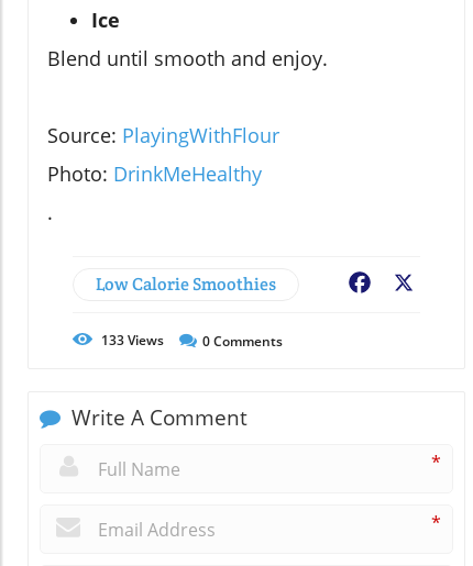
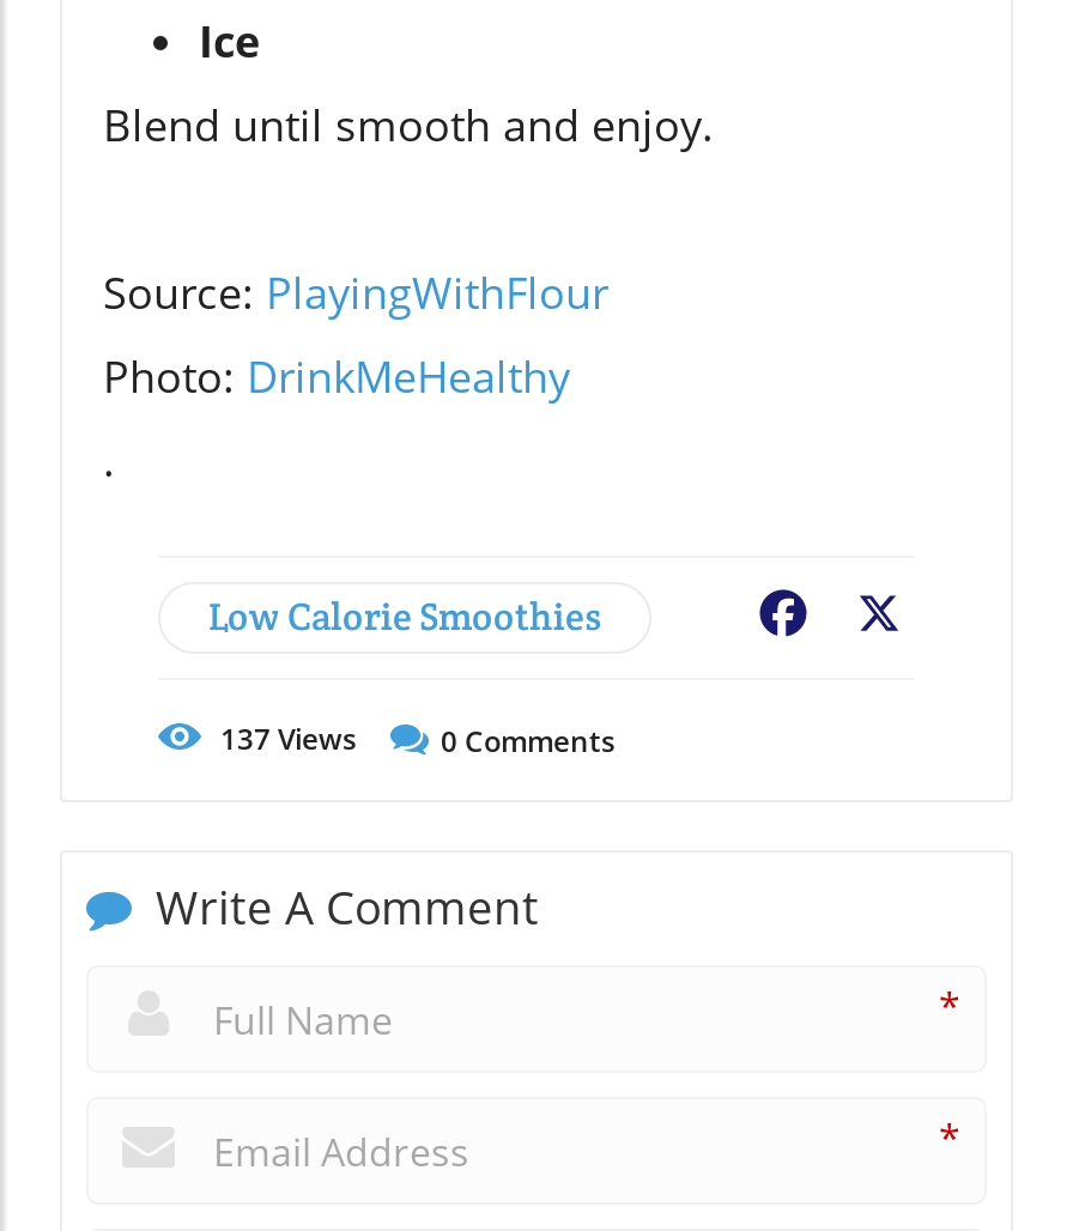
[101,331,164,349] 133 Views -> [220,718,357,759] 137 Views

